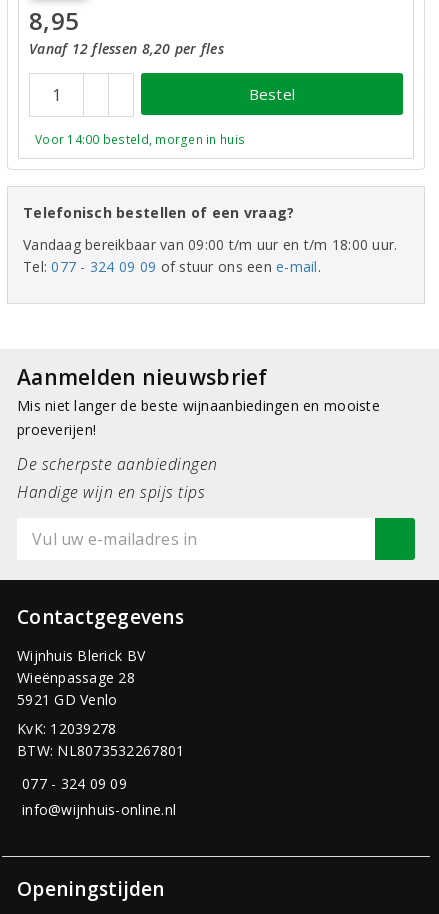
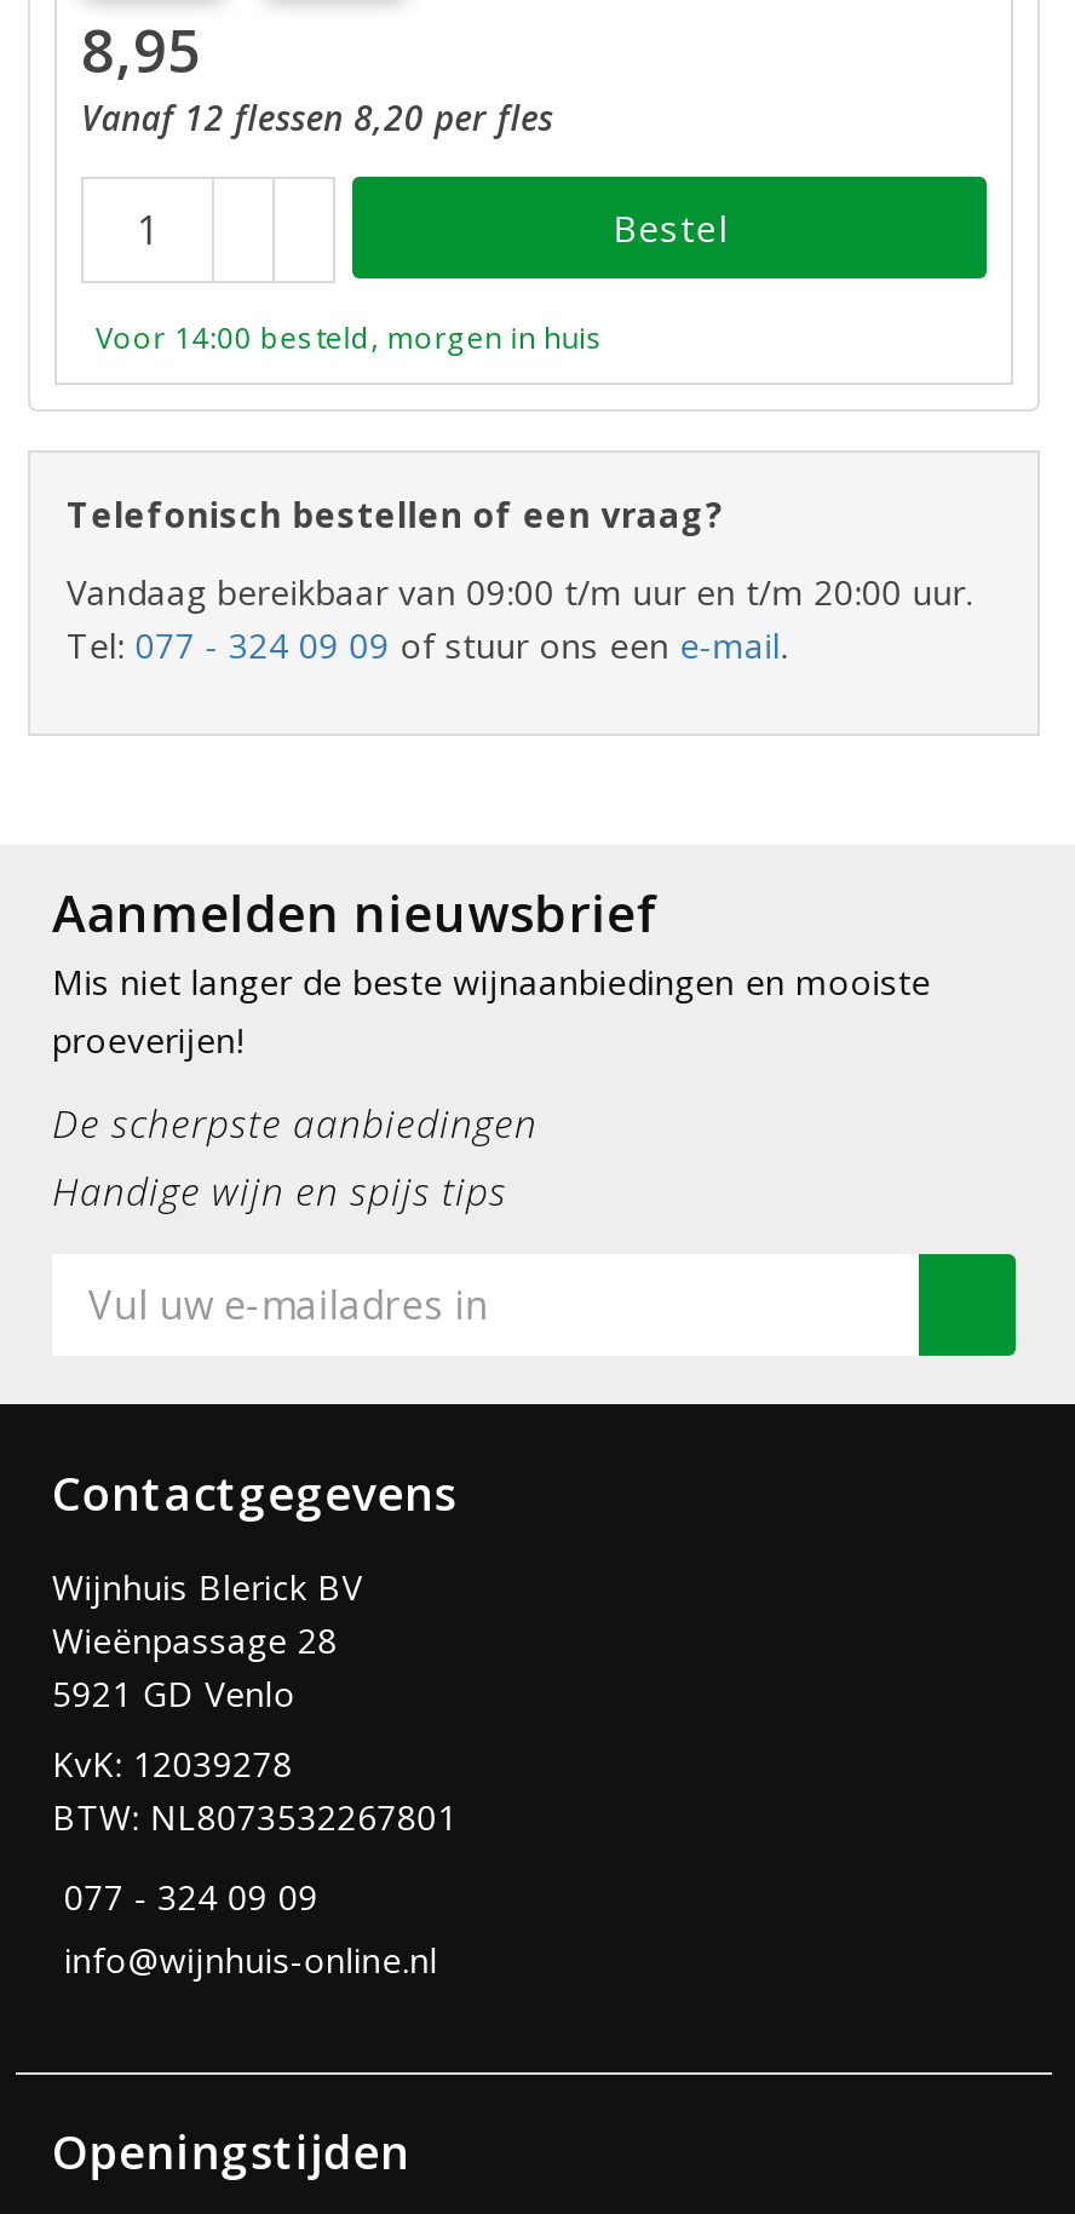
[23,235,397,254] Vandaag bereikbaar van 09:00 t/m uur en t/m 18:00 uur. -> [67,569,973,615] Vandaag bereikbaar van 09:00 t/m uur en t/m 20:00 uur.

